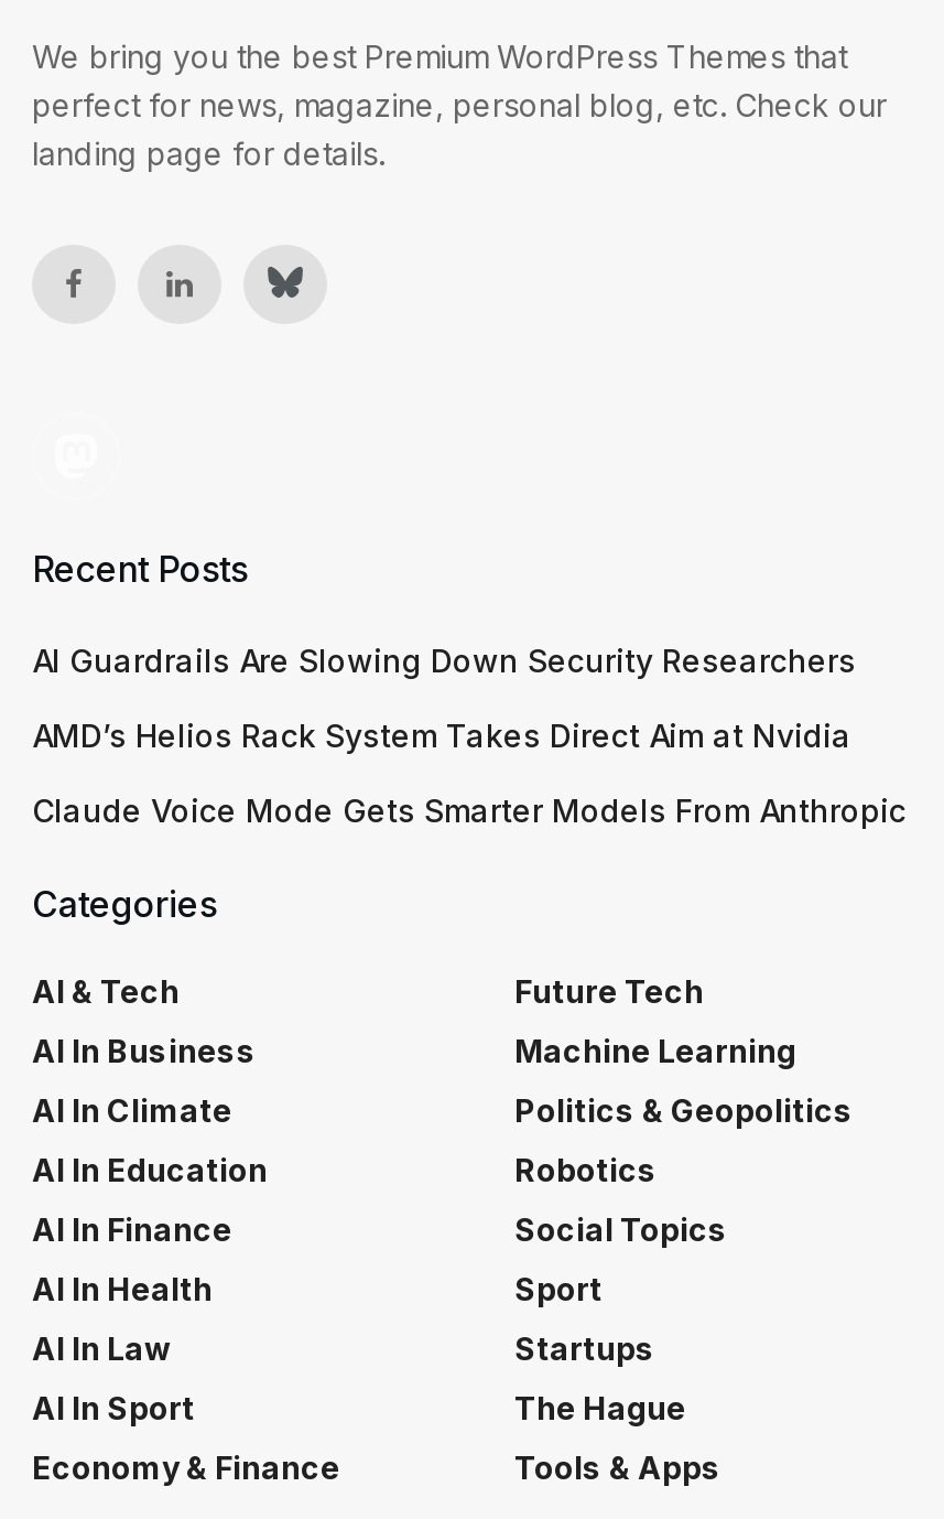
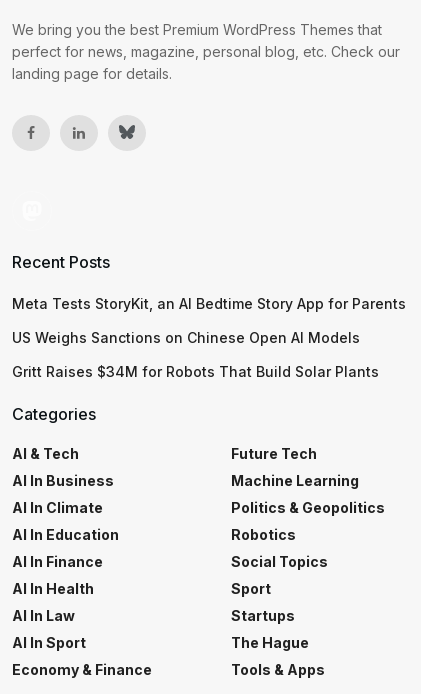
[32,641,856,679] AI Guardrails Are Slowing Down Security Researchers -> [12,295,406,312] Meta Tests StoryKit, an AI Bedtime Story App for Parents
[32,716,851,754] AMD’s Helios Rack System Takes Direct Aim at Nvidia -> [12,329,360,346] US Weighs Sanctions on Chinese Open AI Models
[32,791,907,829] Claude Voice Mode Gets Smarter Models From Anthropic -> [12,363,379,380] Gritt Raises $34M for Robots That Build Solar Plants

